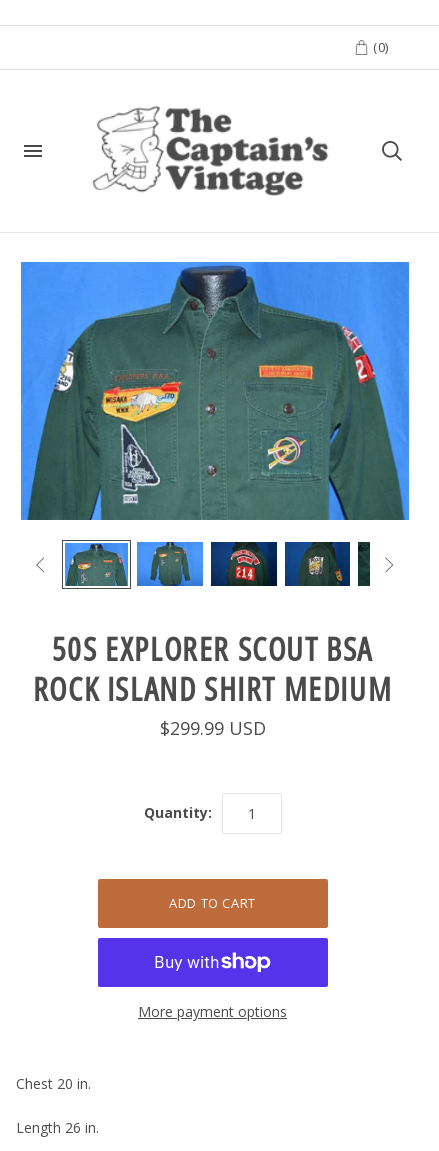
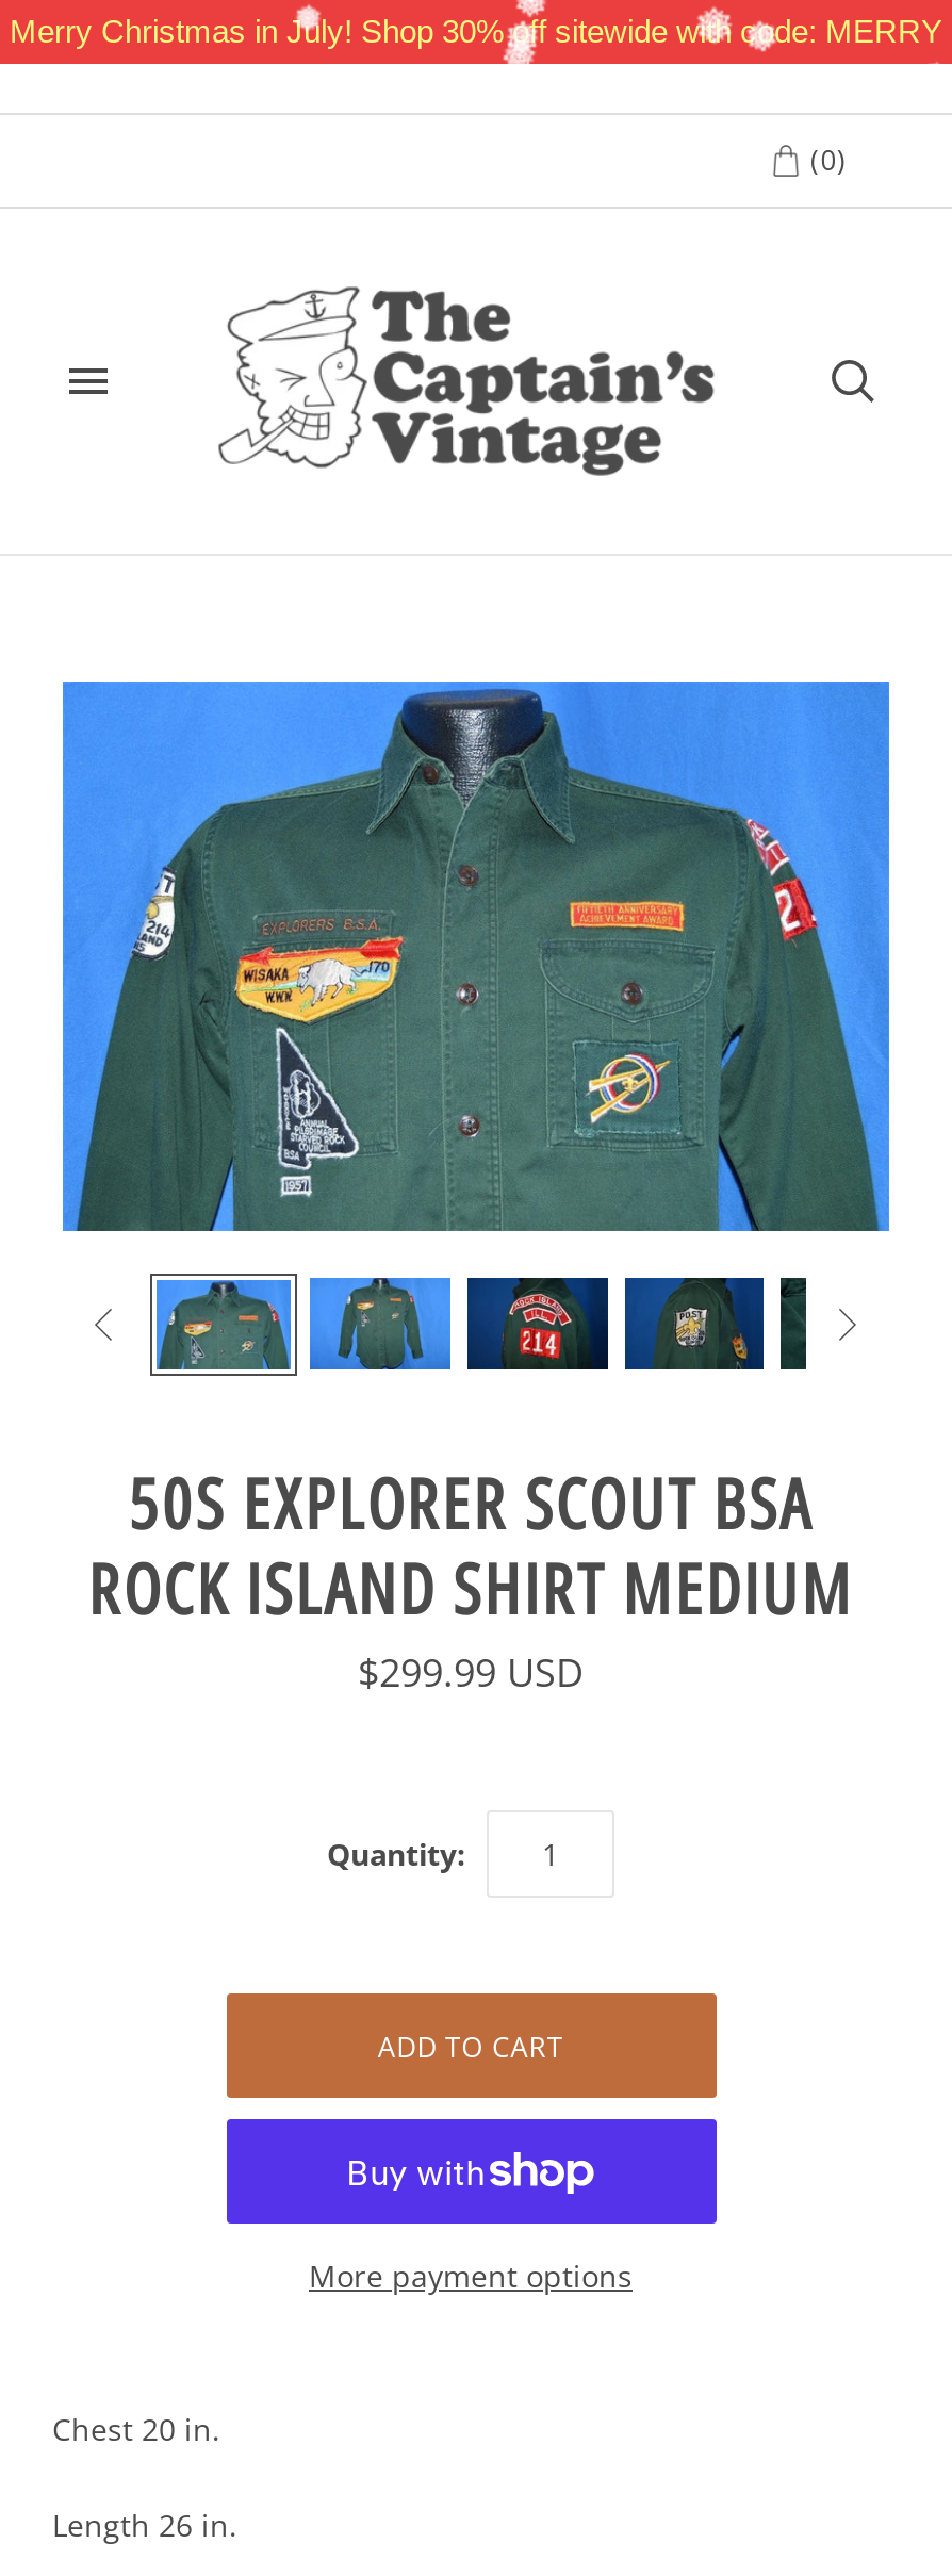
none -> [10,13,942,49] Merry Christmas in July! Shop 30% off sitewide with code: MERRY

